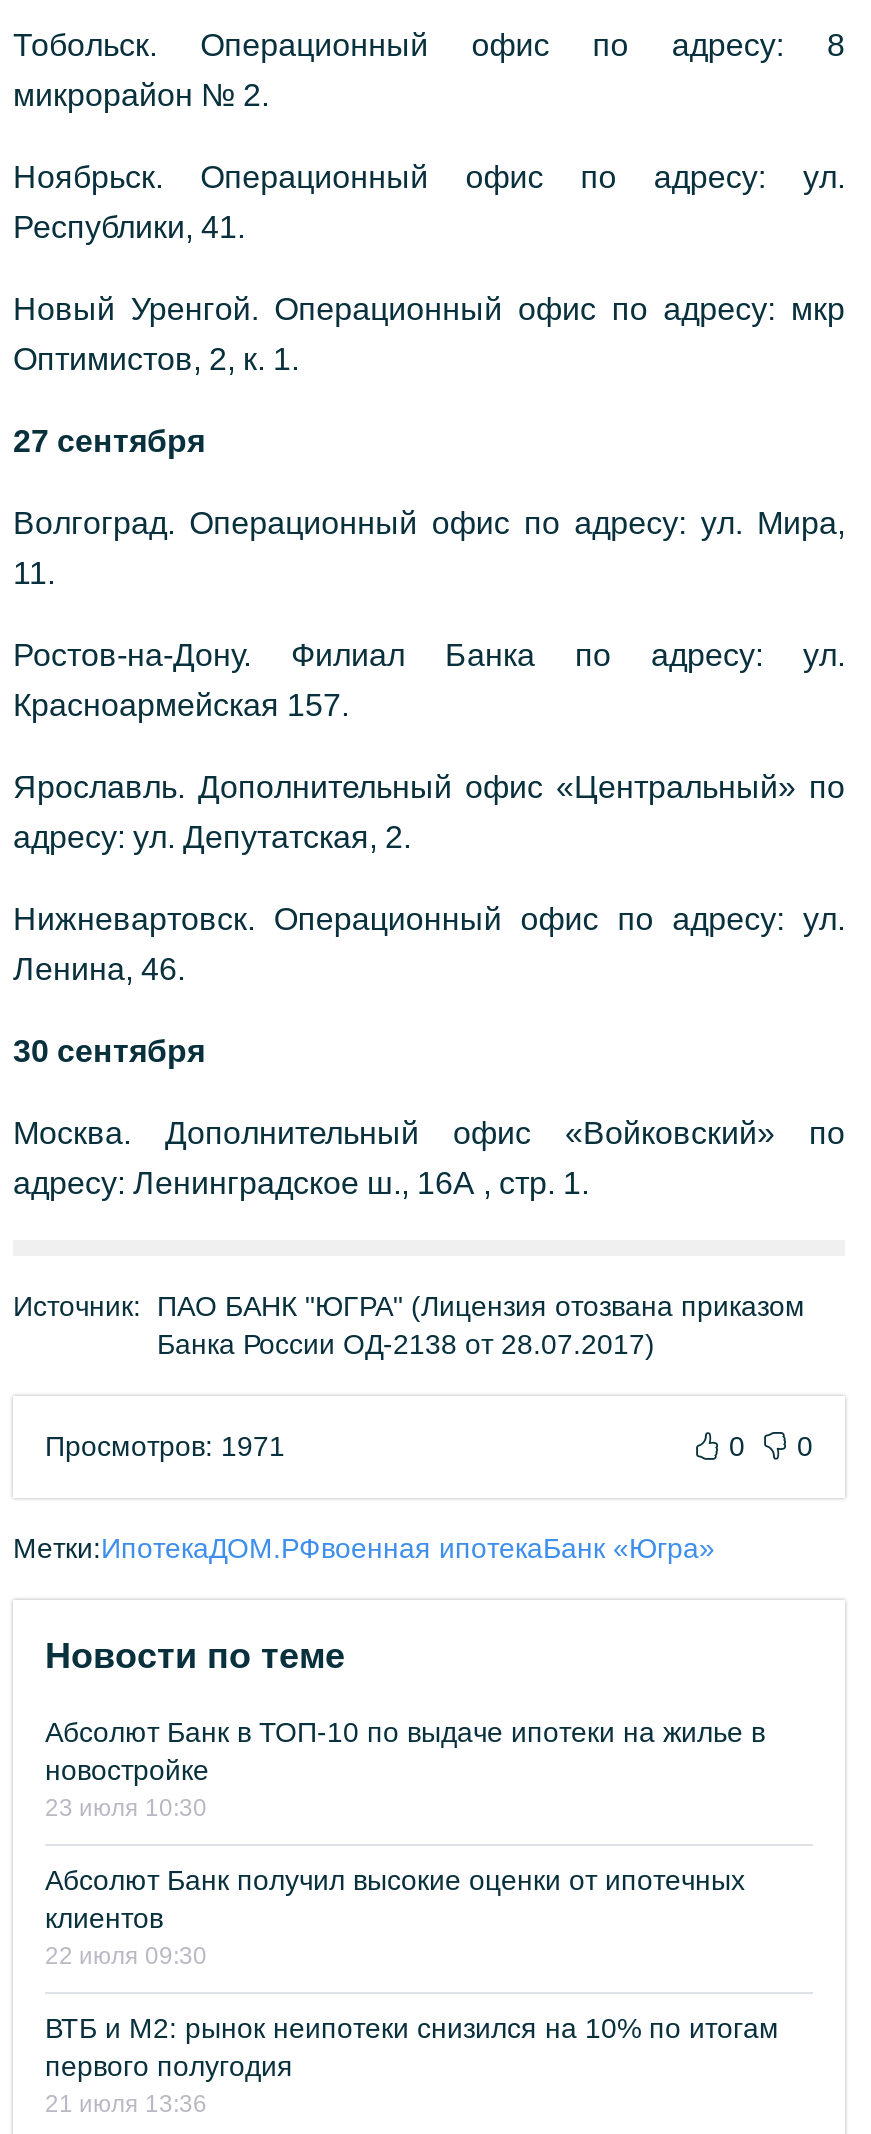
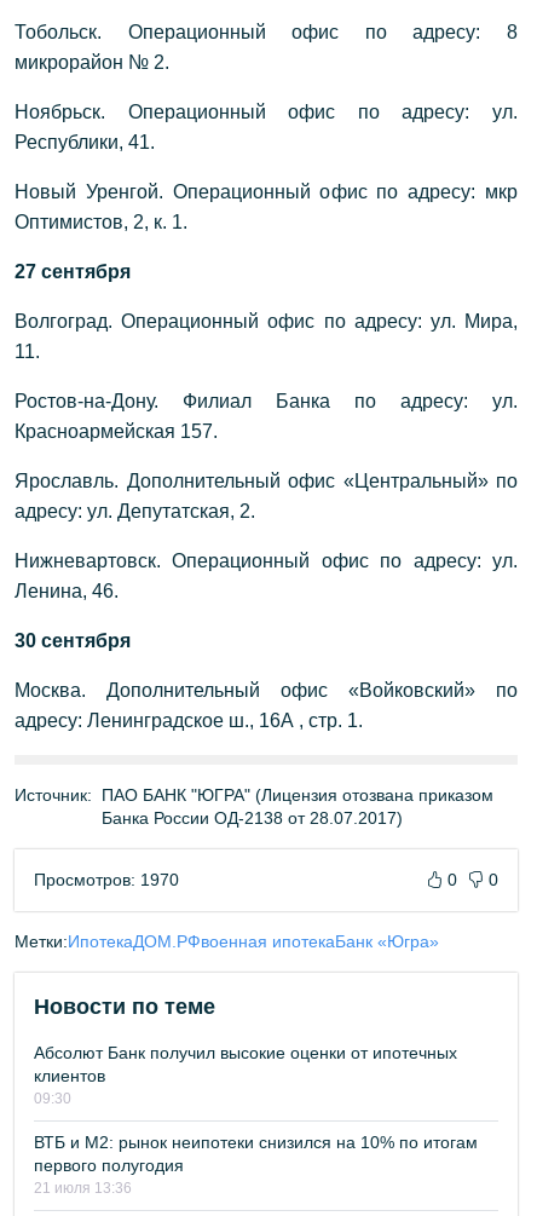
[45,1430,285,1462] Просмотров: 1971 -> [34,870,179,889] Просмотров: 1970
[45,1716,765,1822] Абсолют Банк в ТОП-10 по выдаче ипотеки на жилье в | новостройке | 23 июля 10:30 -> none
[45,1942,207,1970] 22 июля 09:30 -> [34,1090,71,1107] 09:30

